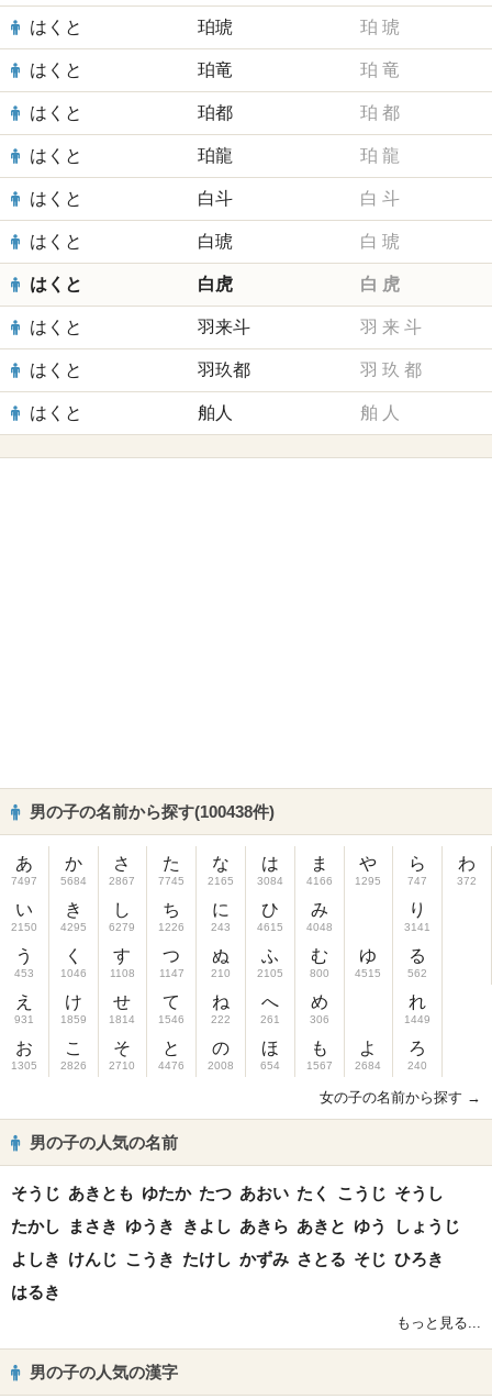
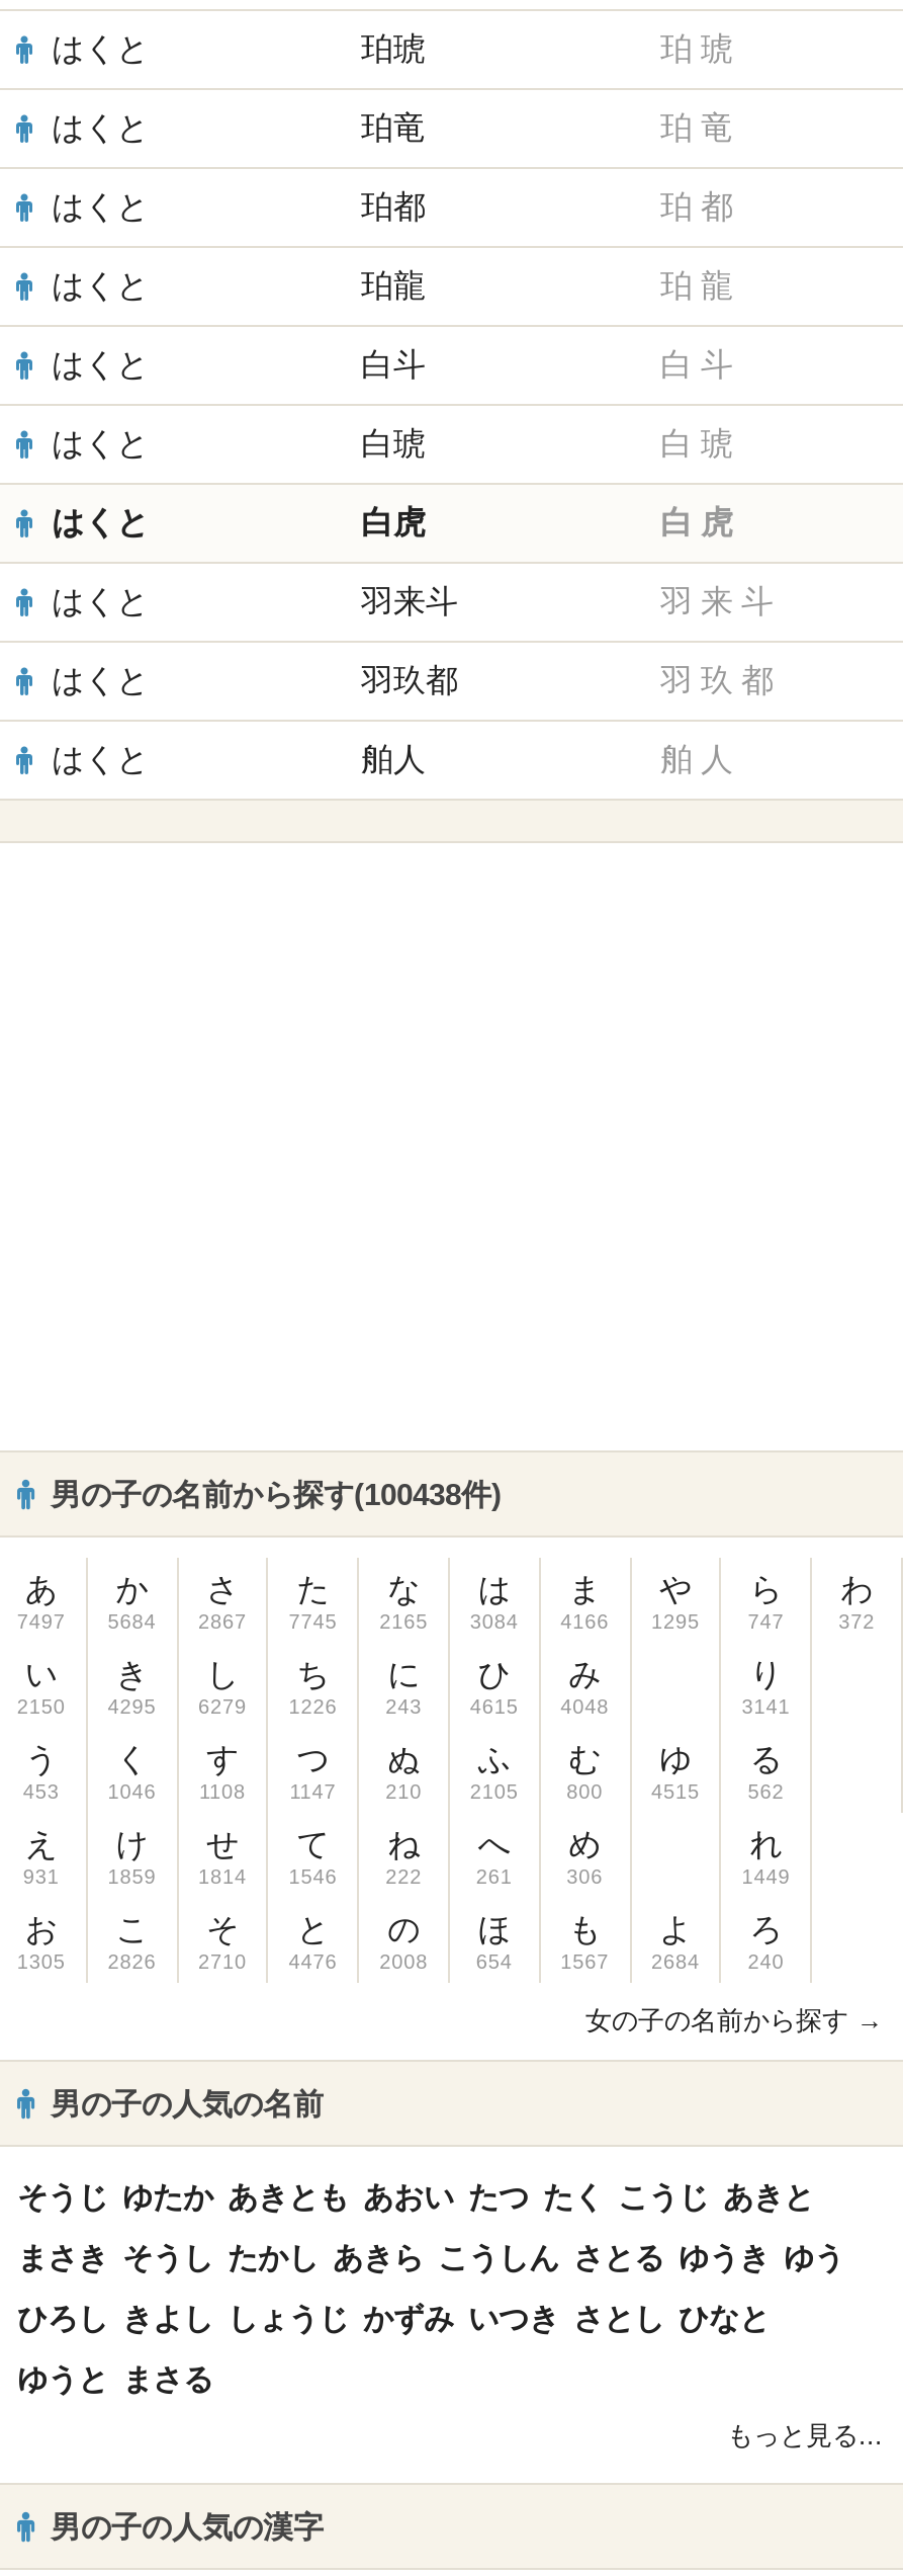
[11,1184,444,1202] そうじ あきとも ゆたか たつ あおい たく こうじ そうし -> [17,2179,814,2214] そうじ ゆたか あきとも あおい たつ たく こうじ あきと
[11,1217,460,1235] たかし まさき ゆうき きよし あきら あきと ゆう しょうじ -> [17,2240,844,2274] まさき そうし たかし あきら こうしん さとる ゆうき ゆう
[11,1250,444,1268] よしき けんじ こうき たけし かずみ さとる そじ ひろき -> [17,2301,770,2335] ひろし きよし しょうじ かずみ いつき さとし ひなと
[11,1283,60,1301] はるき -> [17,2361,213,2396] ゆうと まさる

